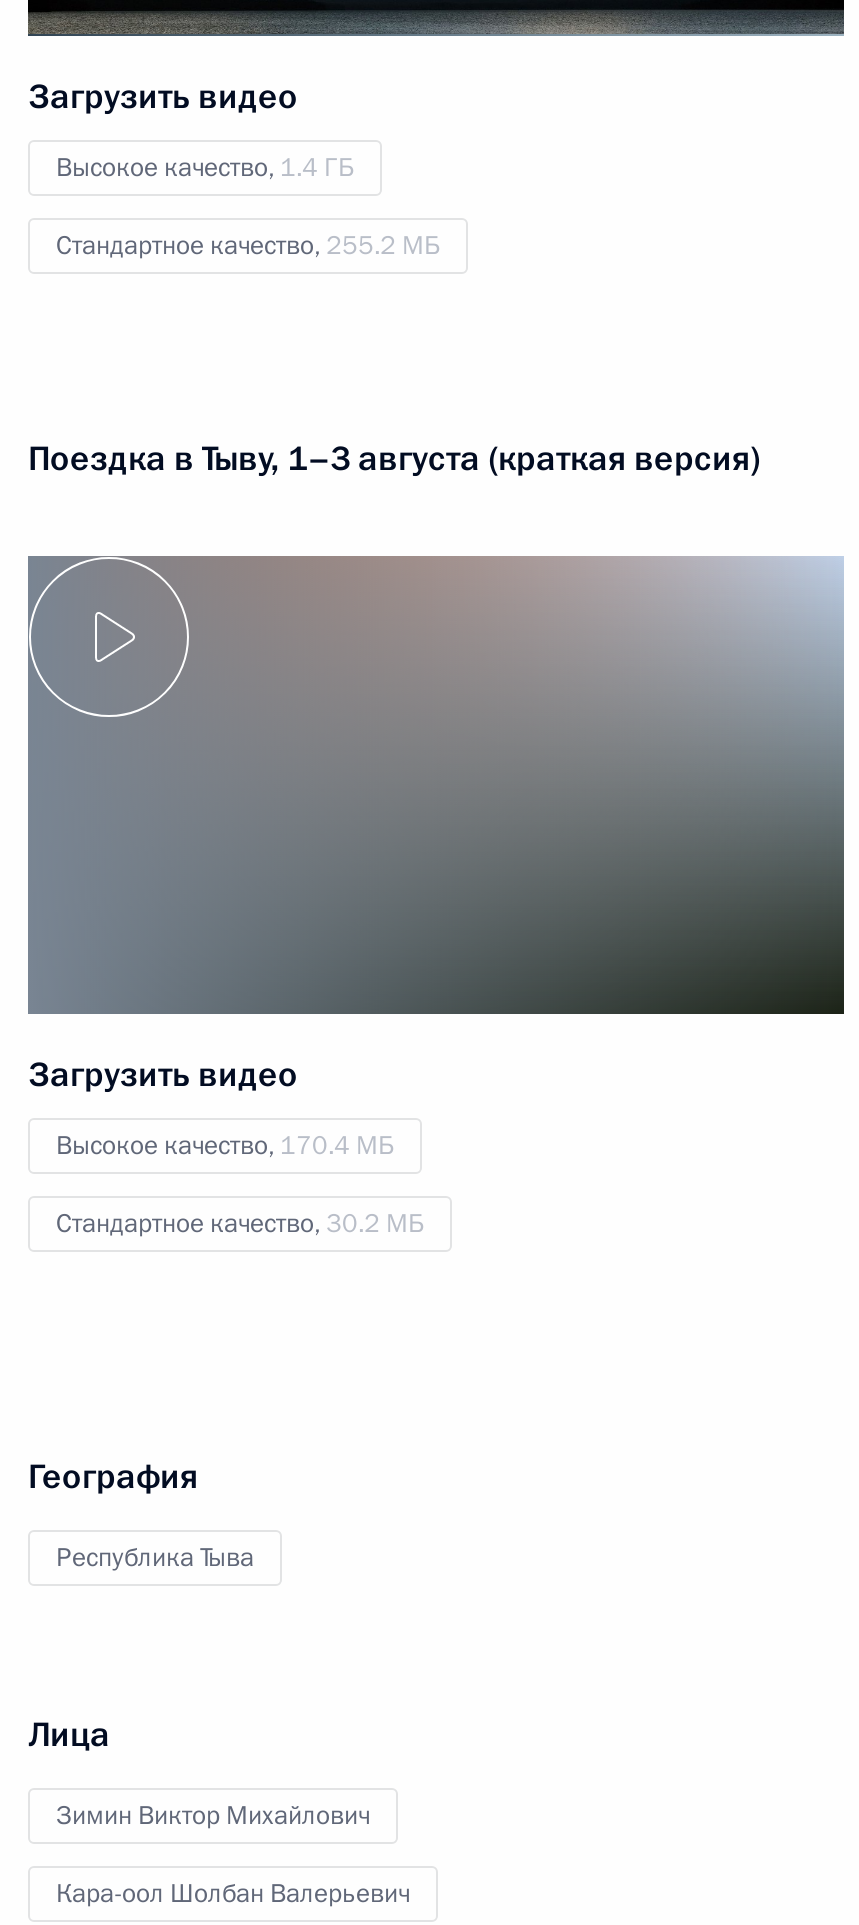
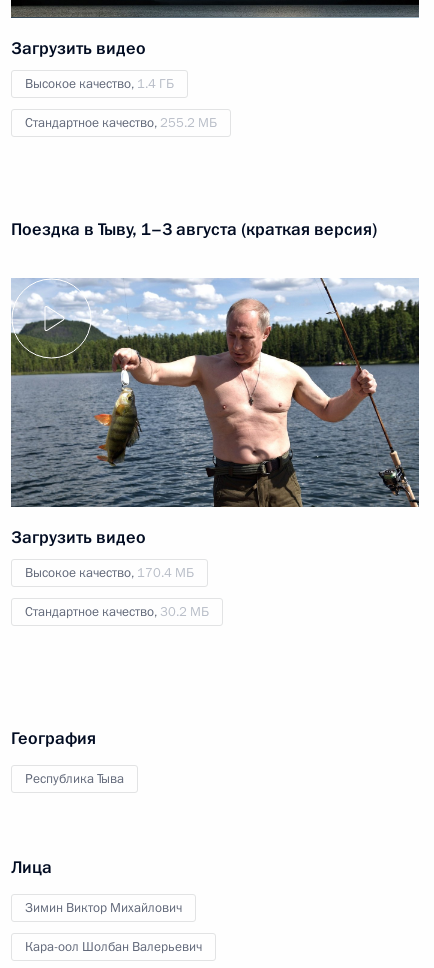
[26,554,844,1016] [image] -> [10,278,420,508] [image]

